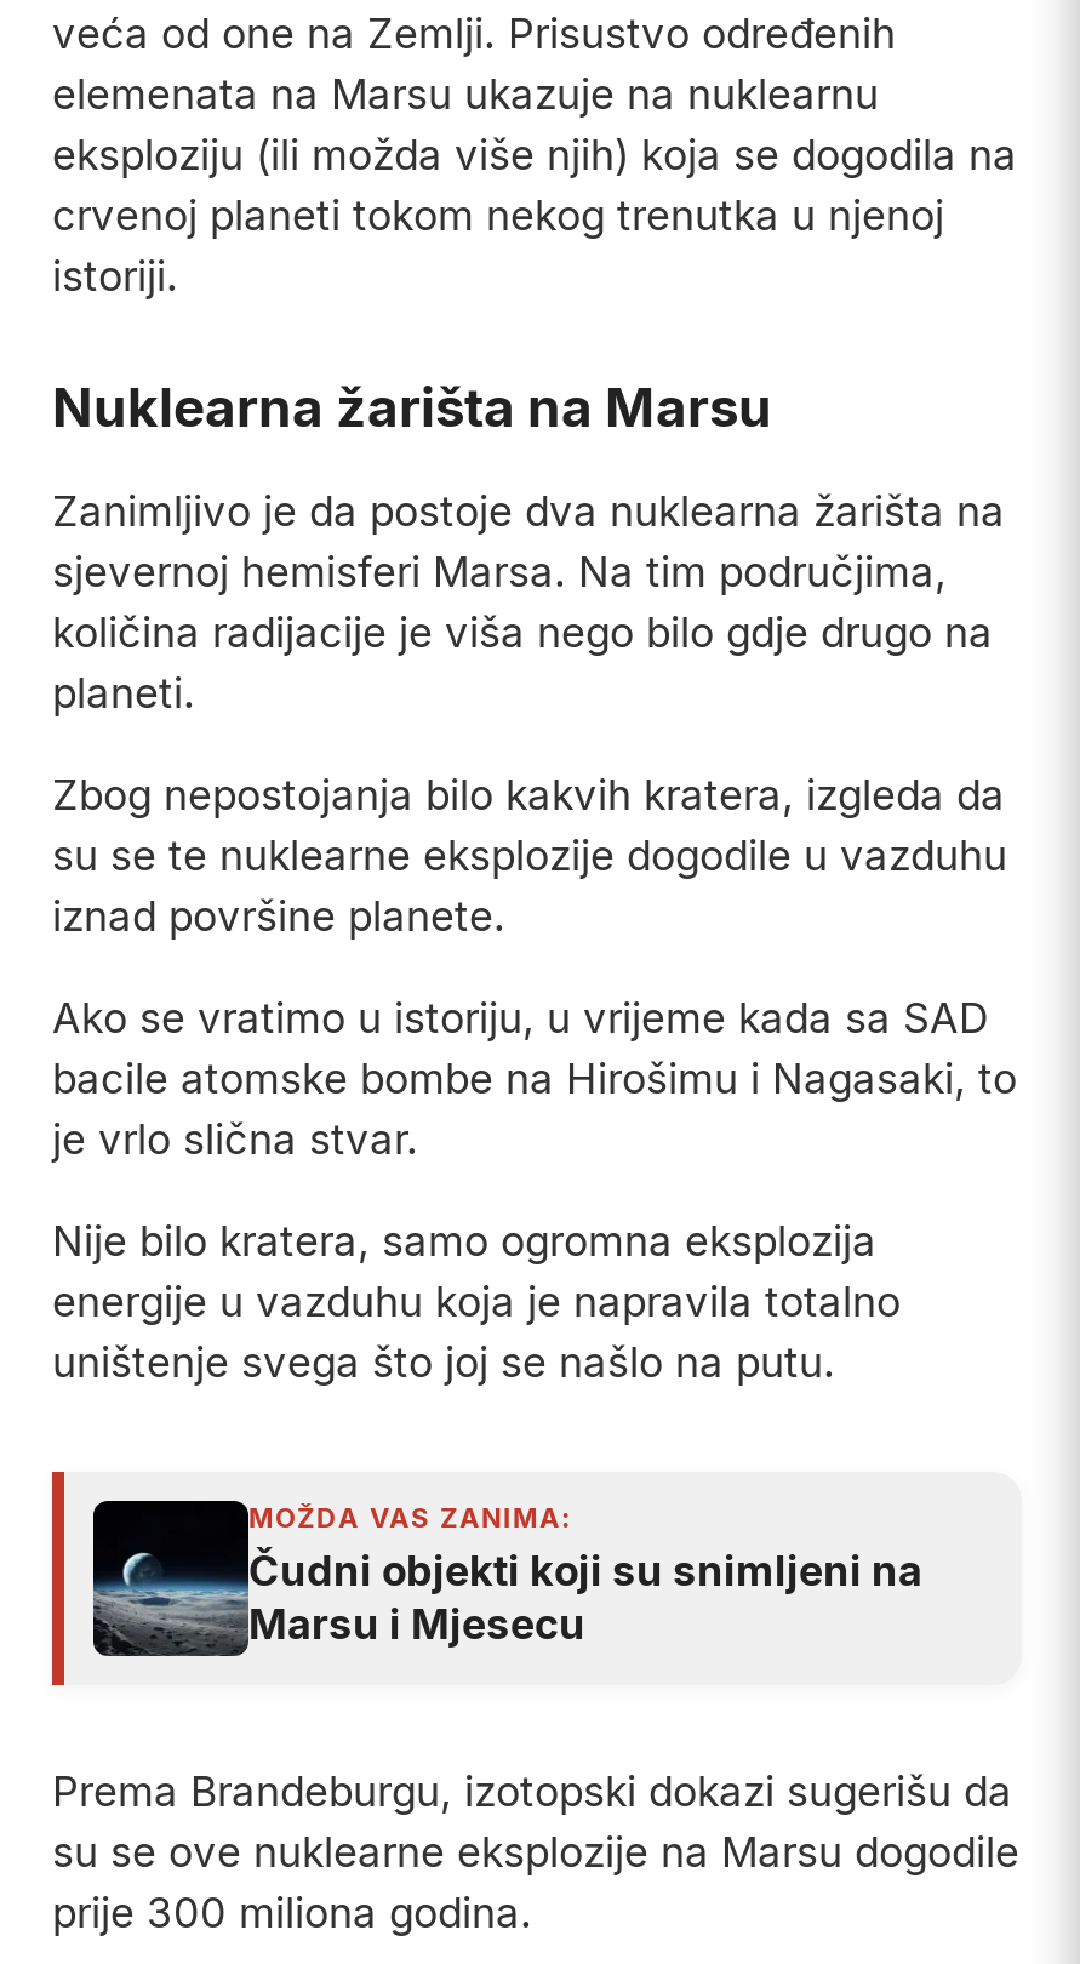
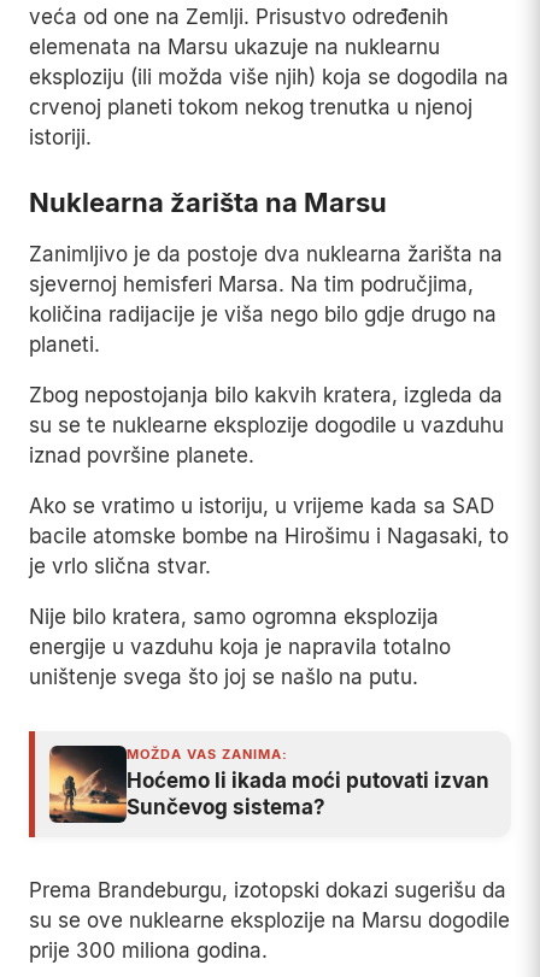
[91,1503,922,1656] [image] | Čudni objekti koji su snimljeni na | Marsu i Mjesecu -> [48,746,489,823] [image] | Hoćemo li ikada moći putovati izvan | Sunčevog sistema?

